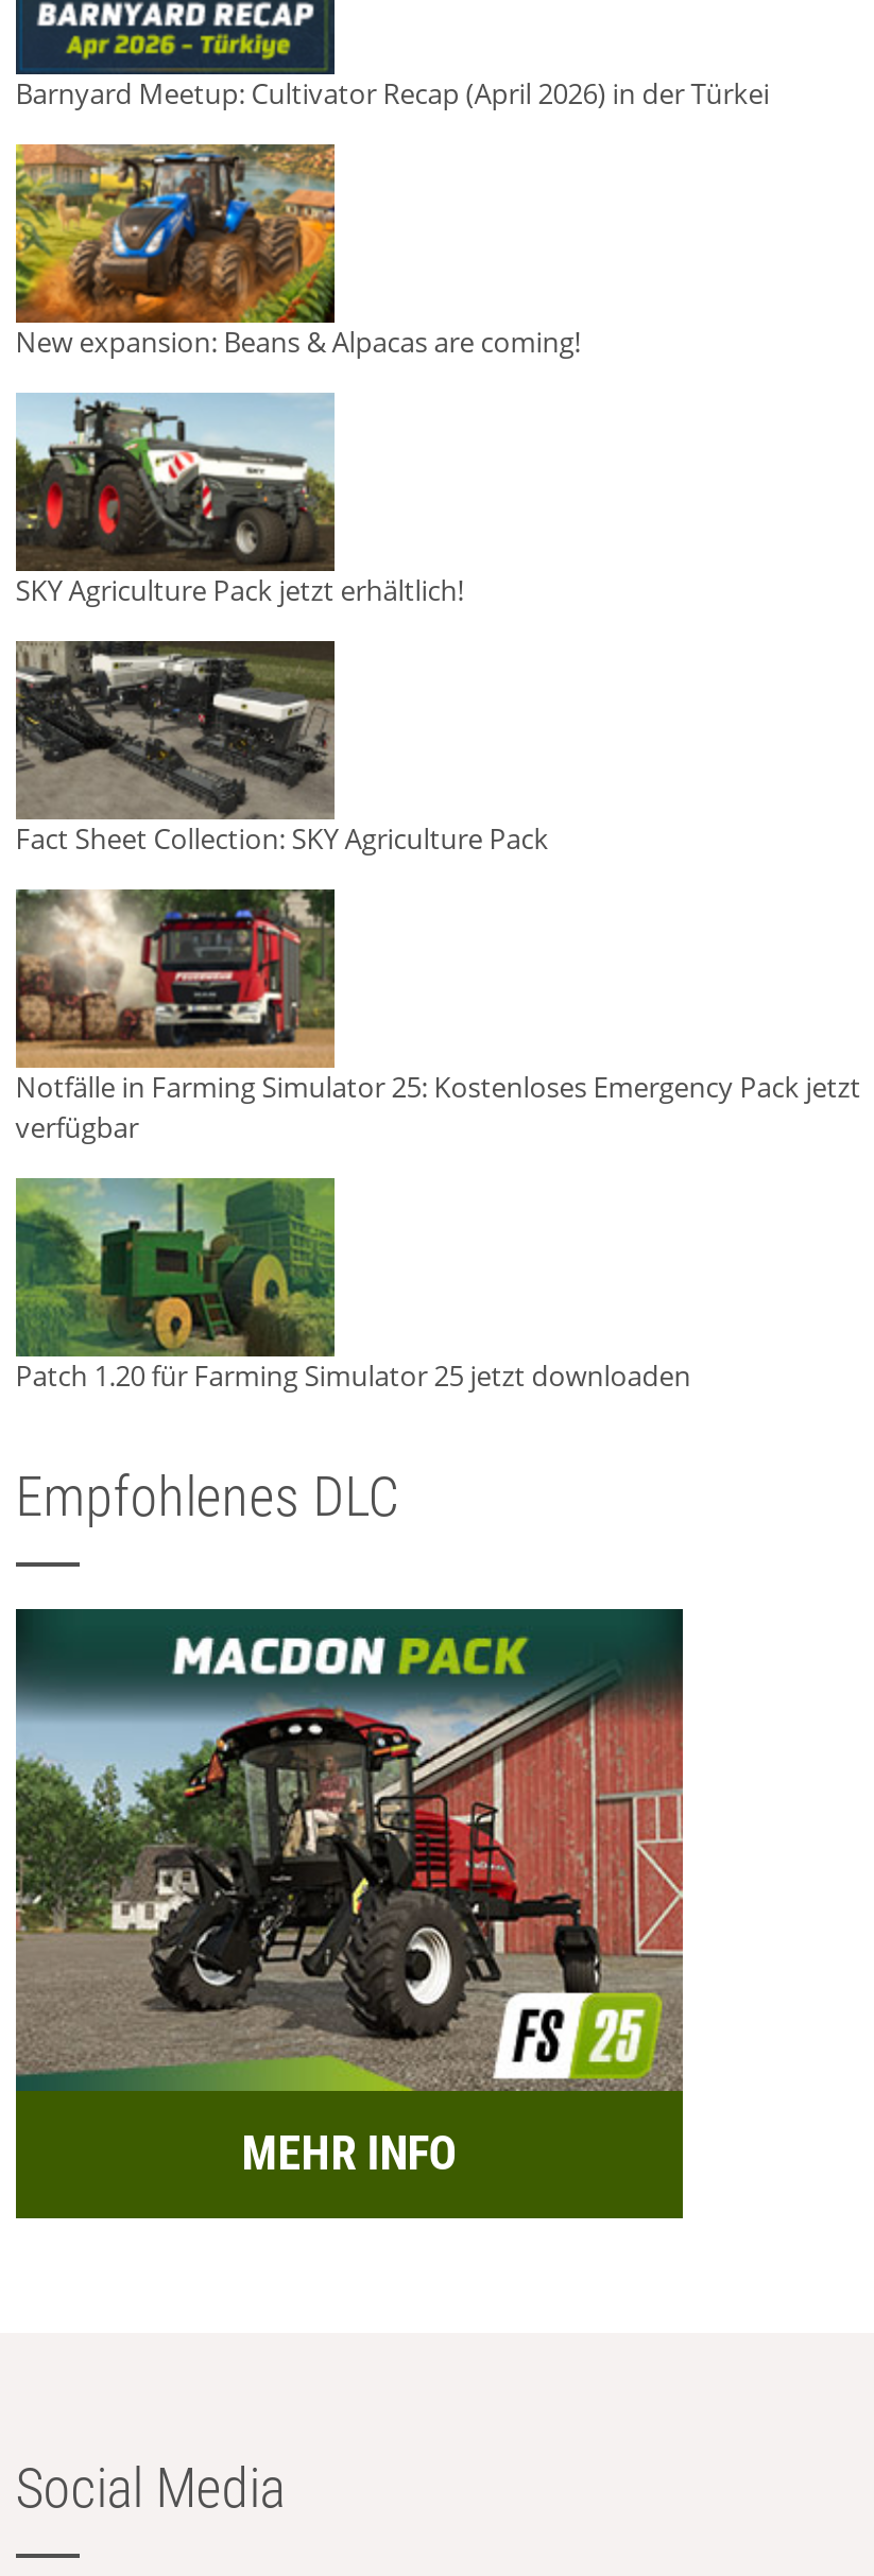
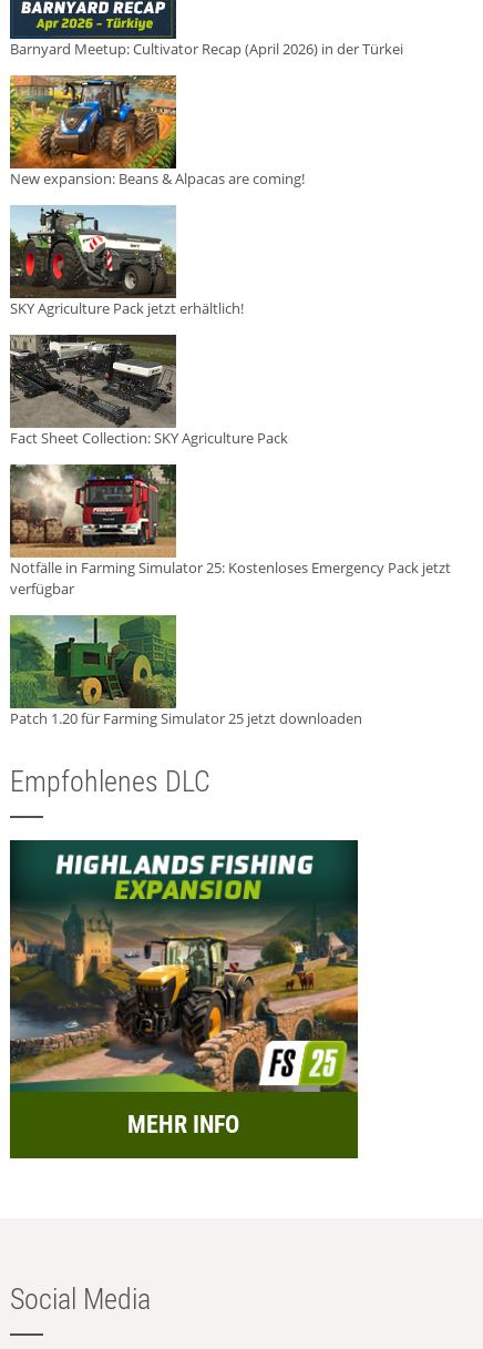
[14,1635,685,2091] [image] -> [9,854,359,1092] [image]

